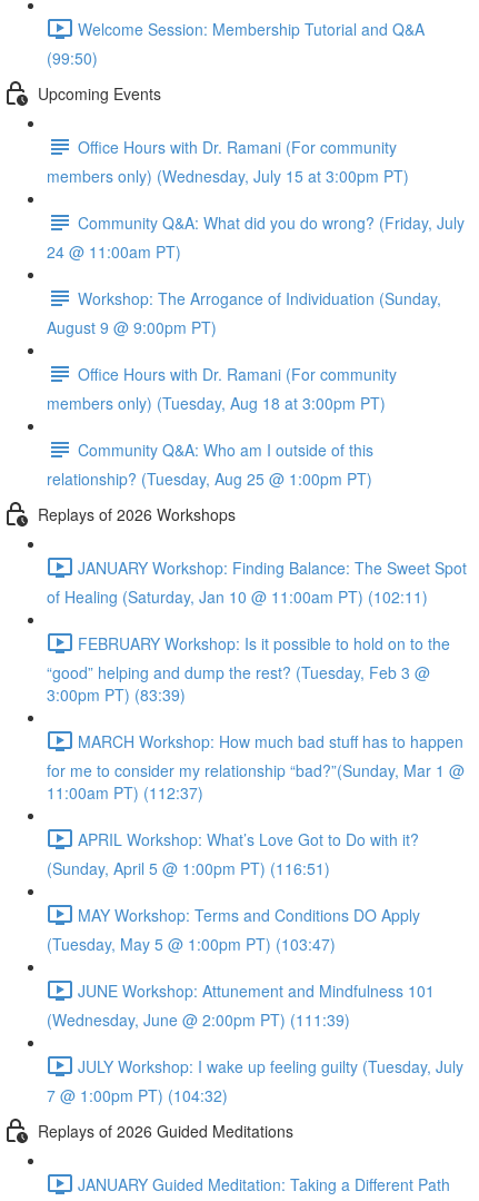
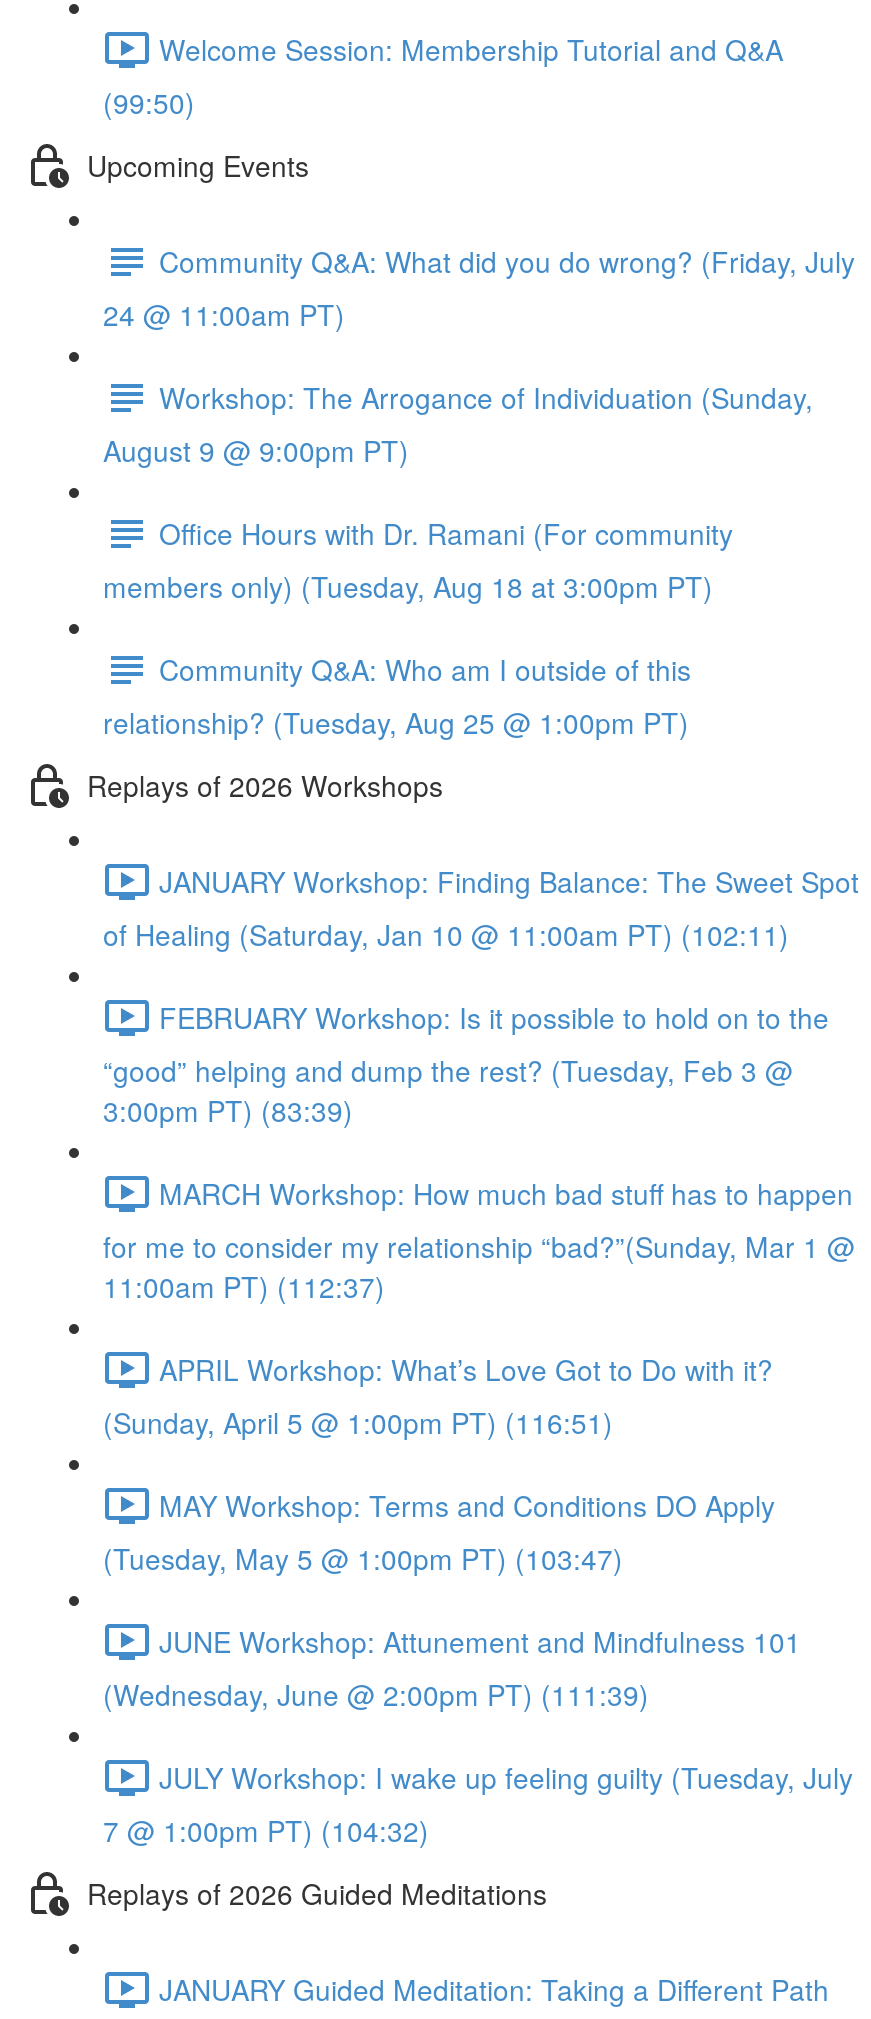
[47,135,409,187] Office Hours with Dr. Ramani (For community | members only) (Wednesday, July 15 at 3:00pm PT) -> none

